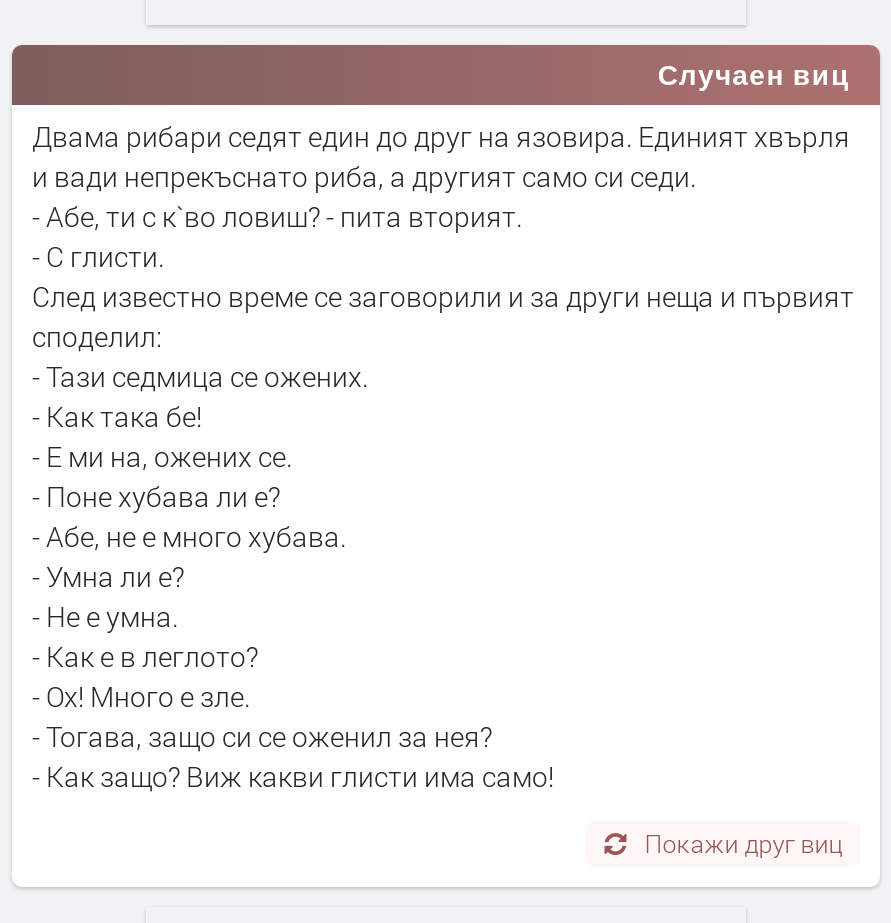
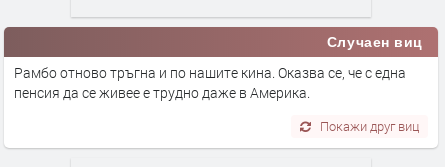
[32,118,854,796] Двама рибари седят един до друг на язовира. Единият хвърля | и вади непрекъснато риба, а другият само си седи. | - Абе, ти с к`во ловиш? - пита вторият. | - С глисти. | След известно време се заговорили и за други неща и първият | споделил: | - Тази седмица се ожених. | - Как така бе! | - Е ми на, ожених се. | - Поне хубава ли е? | - Абе, не е много хубава. | - Умна ли е? | - Не е умна. | - Как е в леглото? | - Ох! Много е зле. | - Тогава, защо си се оженил за нея? | - Как защо? Виж какви глисти има само! -> [14,63,406,102] Рамбо отново тръгна и по нашите кина. Оказва се, че с една | пенсия да се живее е трудно даже в Америка.

